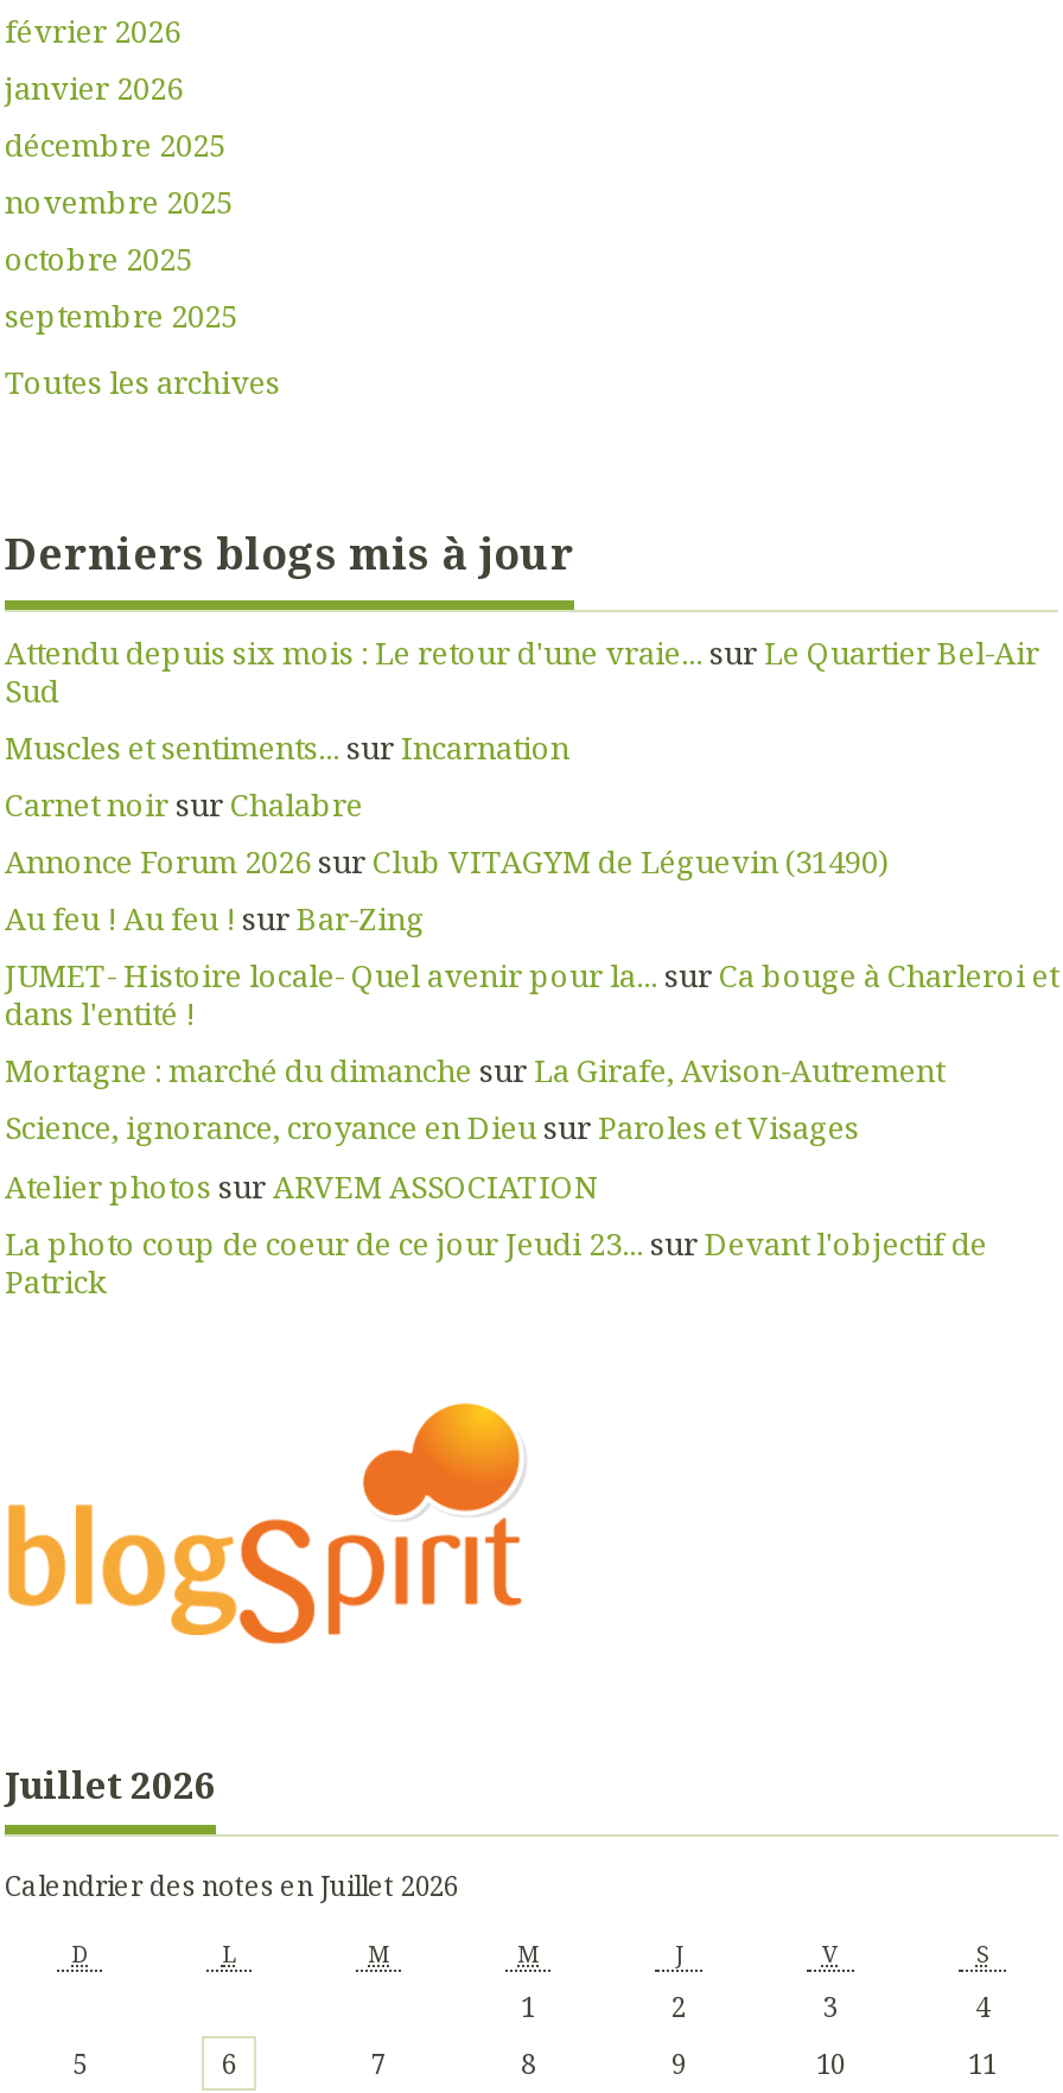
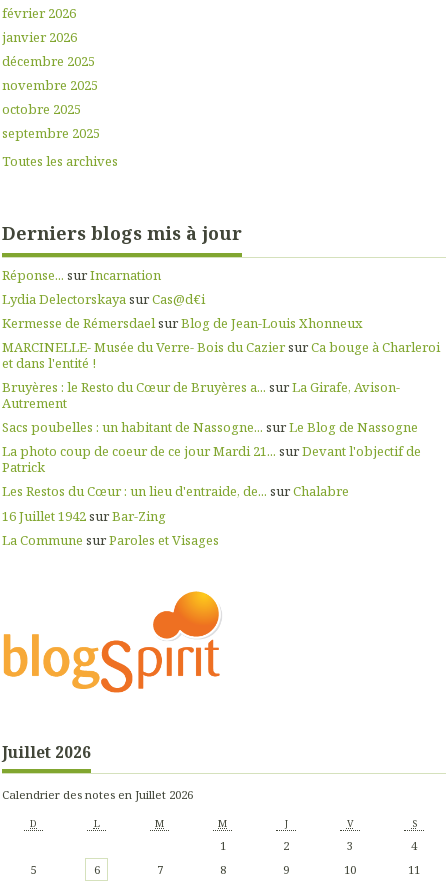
[5,630,1058,1264] Attendu depuis six mois : Le retour d'une vraie... sur Le Quartier Bel-Air | Sud | Muscles et sentiments... sur Incarnation | Carnet noir sur Chalabre | Annonce Forum 2026 sur Club VITAGYM de Léguevin (31490) | Au feu ! Au feu ! sur Bar-Zing | JUMET- Histoire locale- Quel avenir pour la... sur Ca bouge à Charleroi et | dans l'entité ! | Mortagne : marché du dimanche sur La Girafe, Avison-Autrement | Science, ignorance, croyance en Dieu sur Paroles et Visages | Atelier photos sur ARVEM ASSOCIATION | La photo coup de coeur de ce jour Jeudi 23... sur Devant l'objectif de -> [2,265,440,460] Réponse... sur Incarnation | Lydia Delectorskaya sur Cas@d€i | Kermesse de Rémersdael sur Blog de Jean-Louis Xhonneux | MARCINELLE- Musée du Verre- Bois du Cazier sur Ca bouge à Charleroi | et dans l'entité ! | Bruyères : le Resto du Cœur de Bruyères a... sur La Girafe, Avison- | Autrement | Sacs poubelles : un habitant de Nassogne... sur Le Blog de Nassogne | La photo coup de coeur de ce jour Mardi 21... sur Devant l'objectif de
moved [5,1259,107,1302] -> [2,458,45,476]: Patrick
none -> [2,482,349,549] Les Restos du Cœur : un lieu d'entraide, de... sur Chalabre | 16 Juillet 1942 sur Bar-Zing | La Commune sur Paroles et Visages

